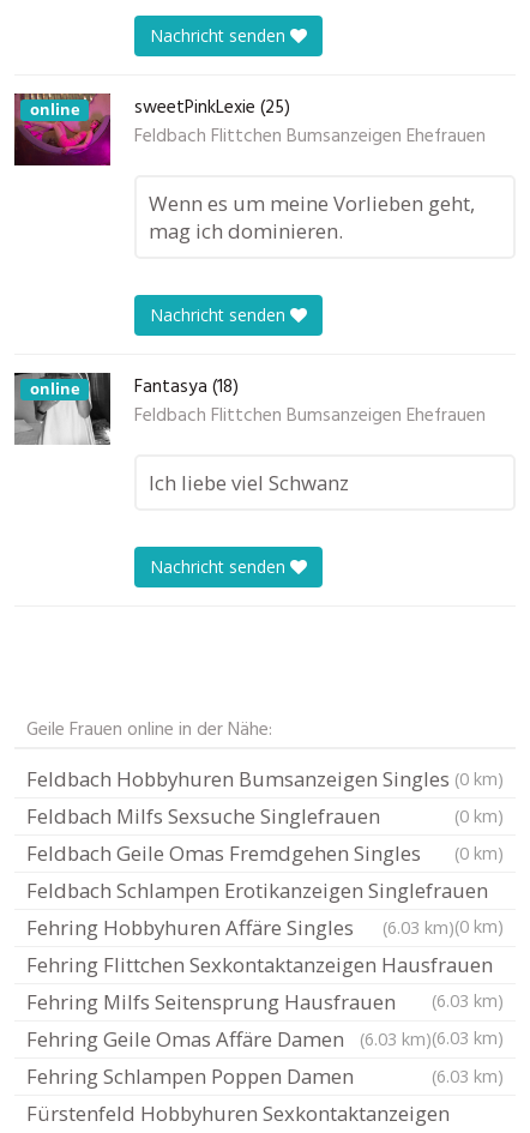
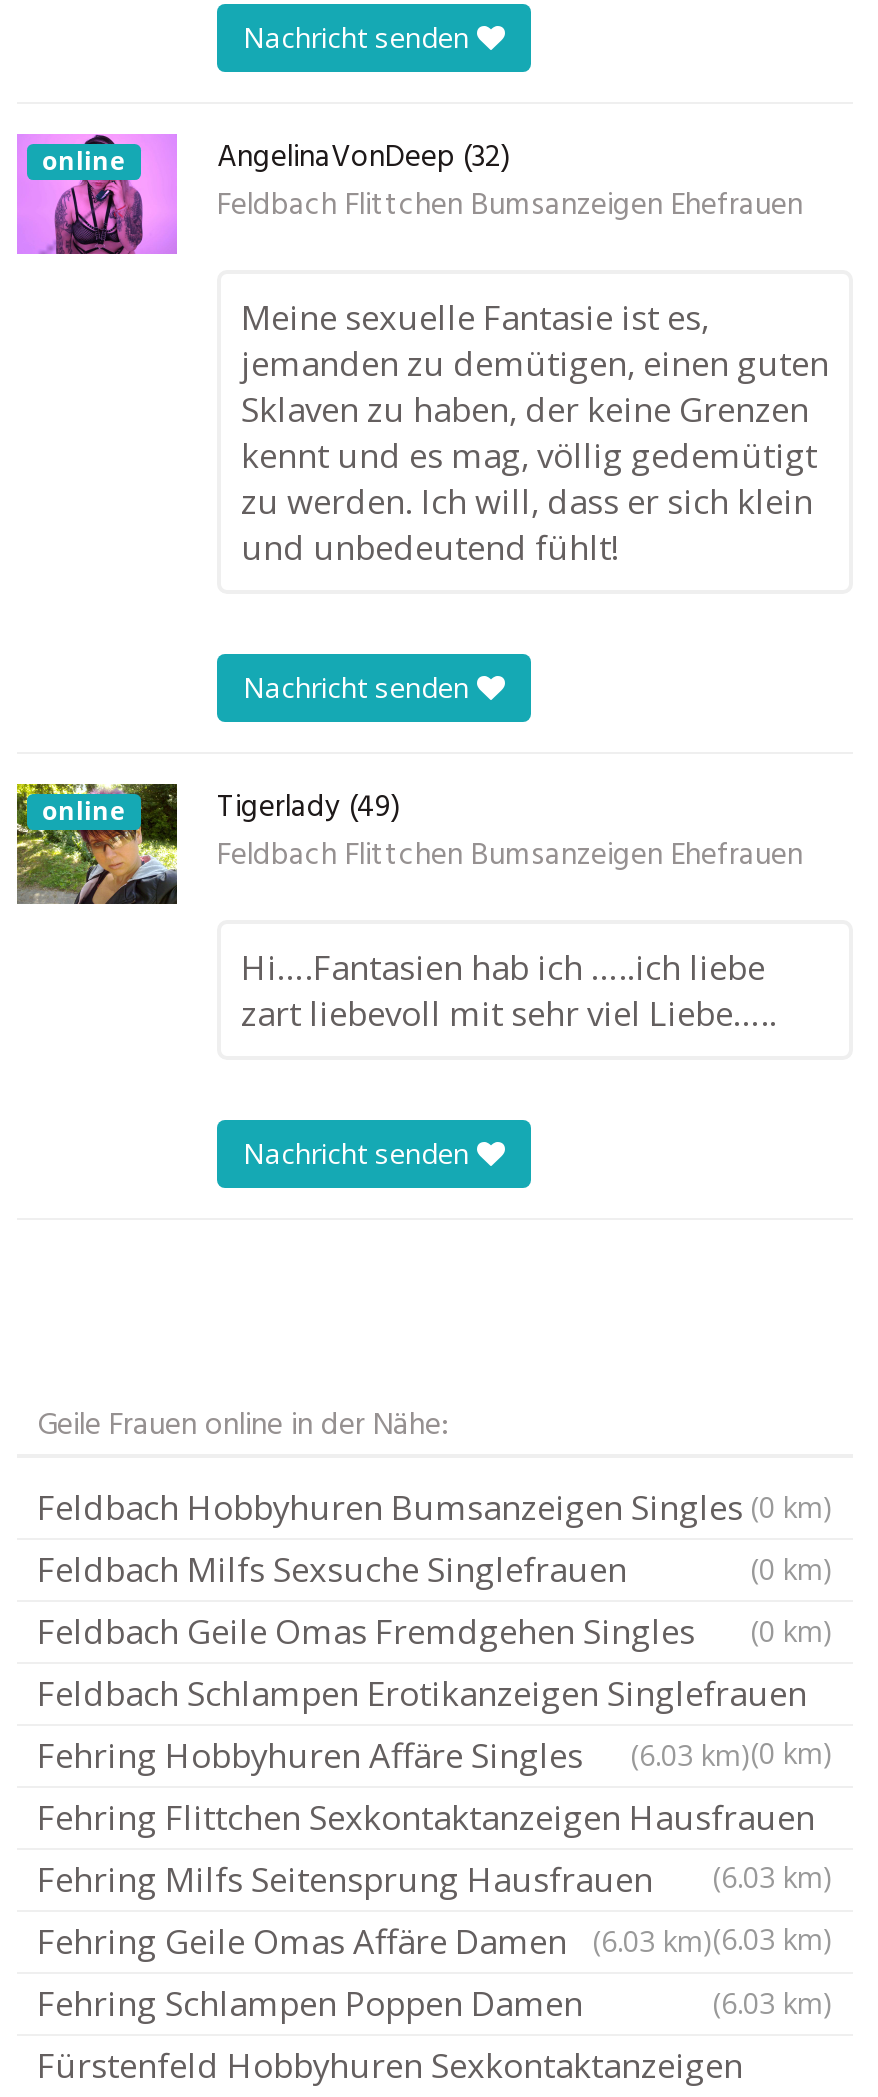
[13,92,290,167] [image] | sweetPinkLexie (25) -> [17,132,511,256] [image] | AngelinaVonDeep (32)
[149,189,475,245] Wenn es um meine Vorlieben geht, | mag ich dominieren. -> [241,294,829,570] Meine sexuelle Fantasie ist es, | jemanden zu demütigen, einen guten | Sklaven zu haben, der keine Grenzen | kennt und es mag, völlig gedemütigt | zu werden. Ich will, dass er sich klein | und unbedeutend fühlt!
[13,372,239,446] [image] | Fantasya (18) -> [15,782,401,906] [image] | Tigerlady (49)
[149,469,349,496] Ich liebe viel Schwanz -> [241,944,777,1036] Hi….Fantasien hab ich …..ich liebe | zart liebevoll mit sehr viel Liebe…..

